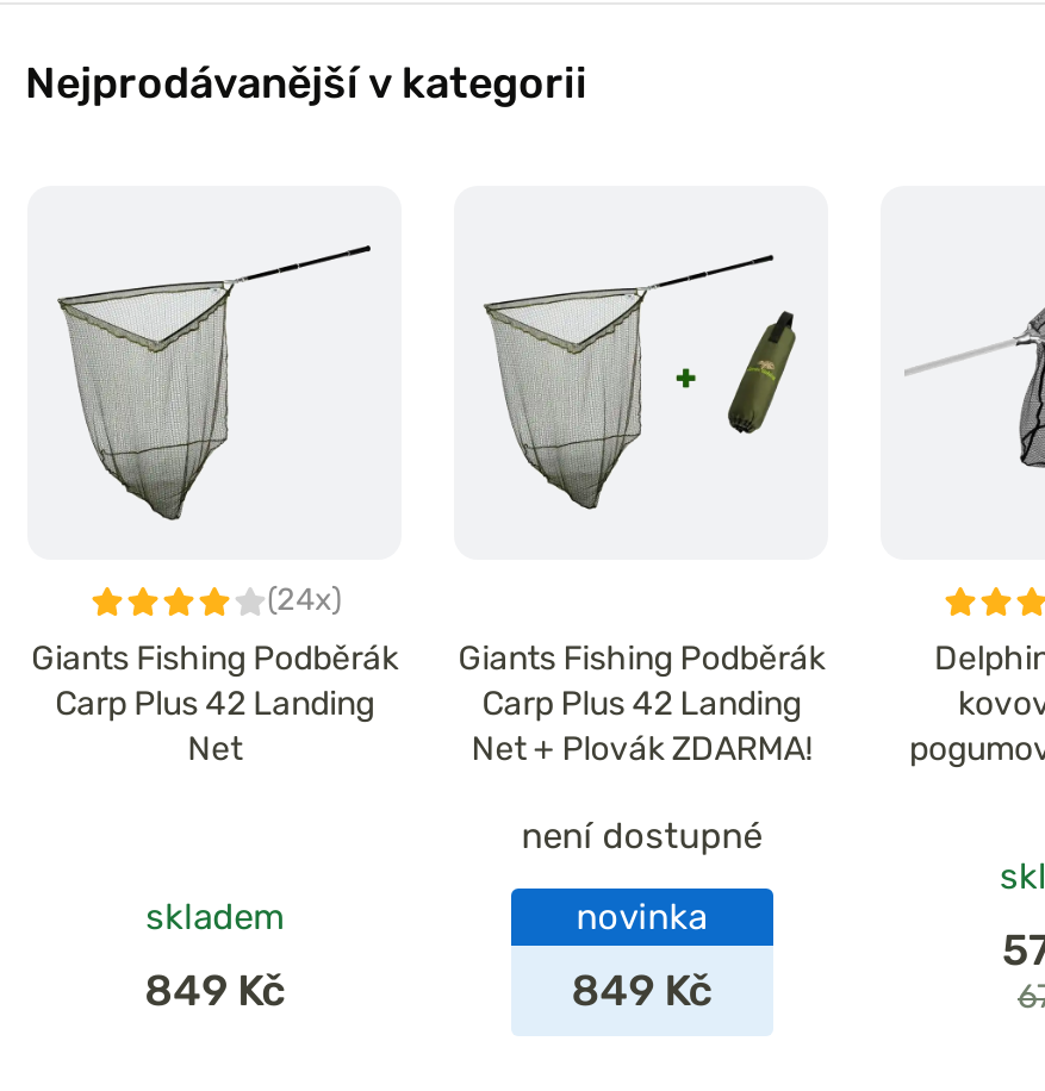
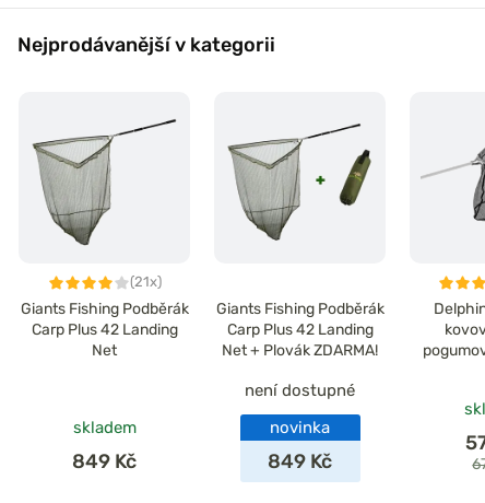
[267,582,341,618] (24x) -> [130,274,161,290] (21x)

